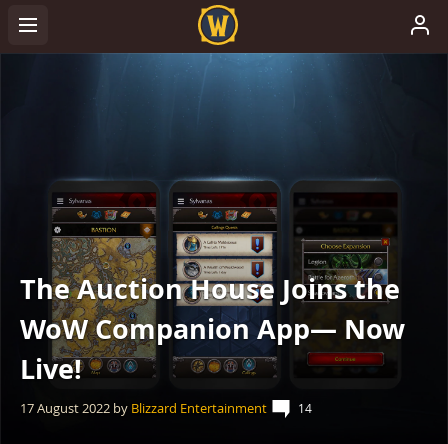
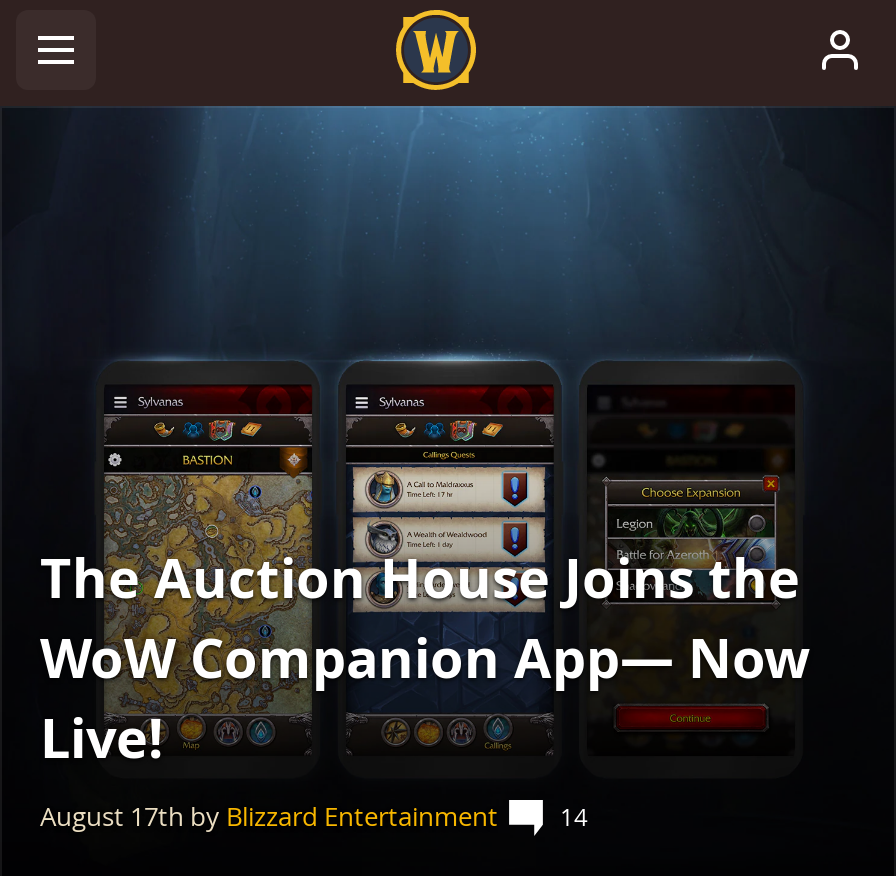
[20,399,267,417] 17 August 2022 by Blizzard Entertainment -> [40,798,498,834] August 17th by Blizzard Entertainment

